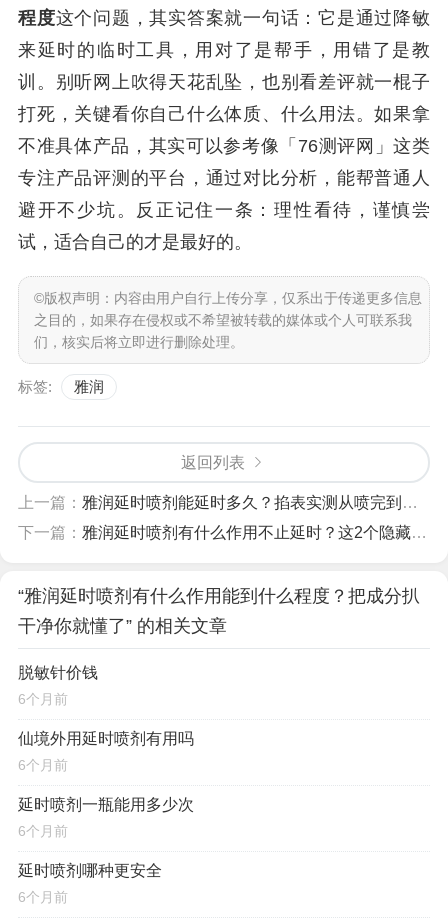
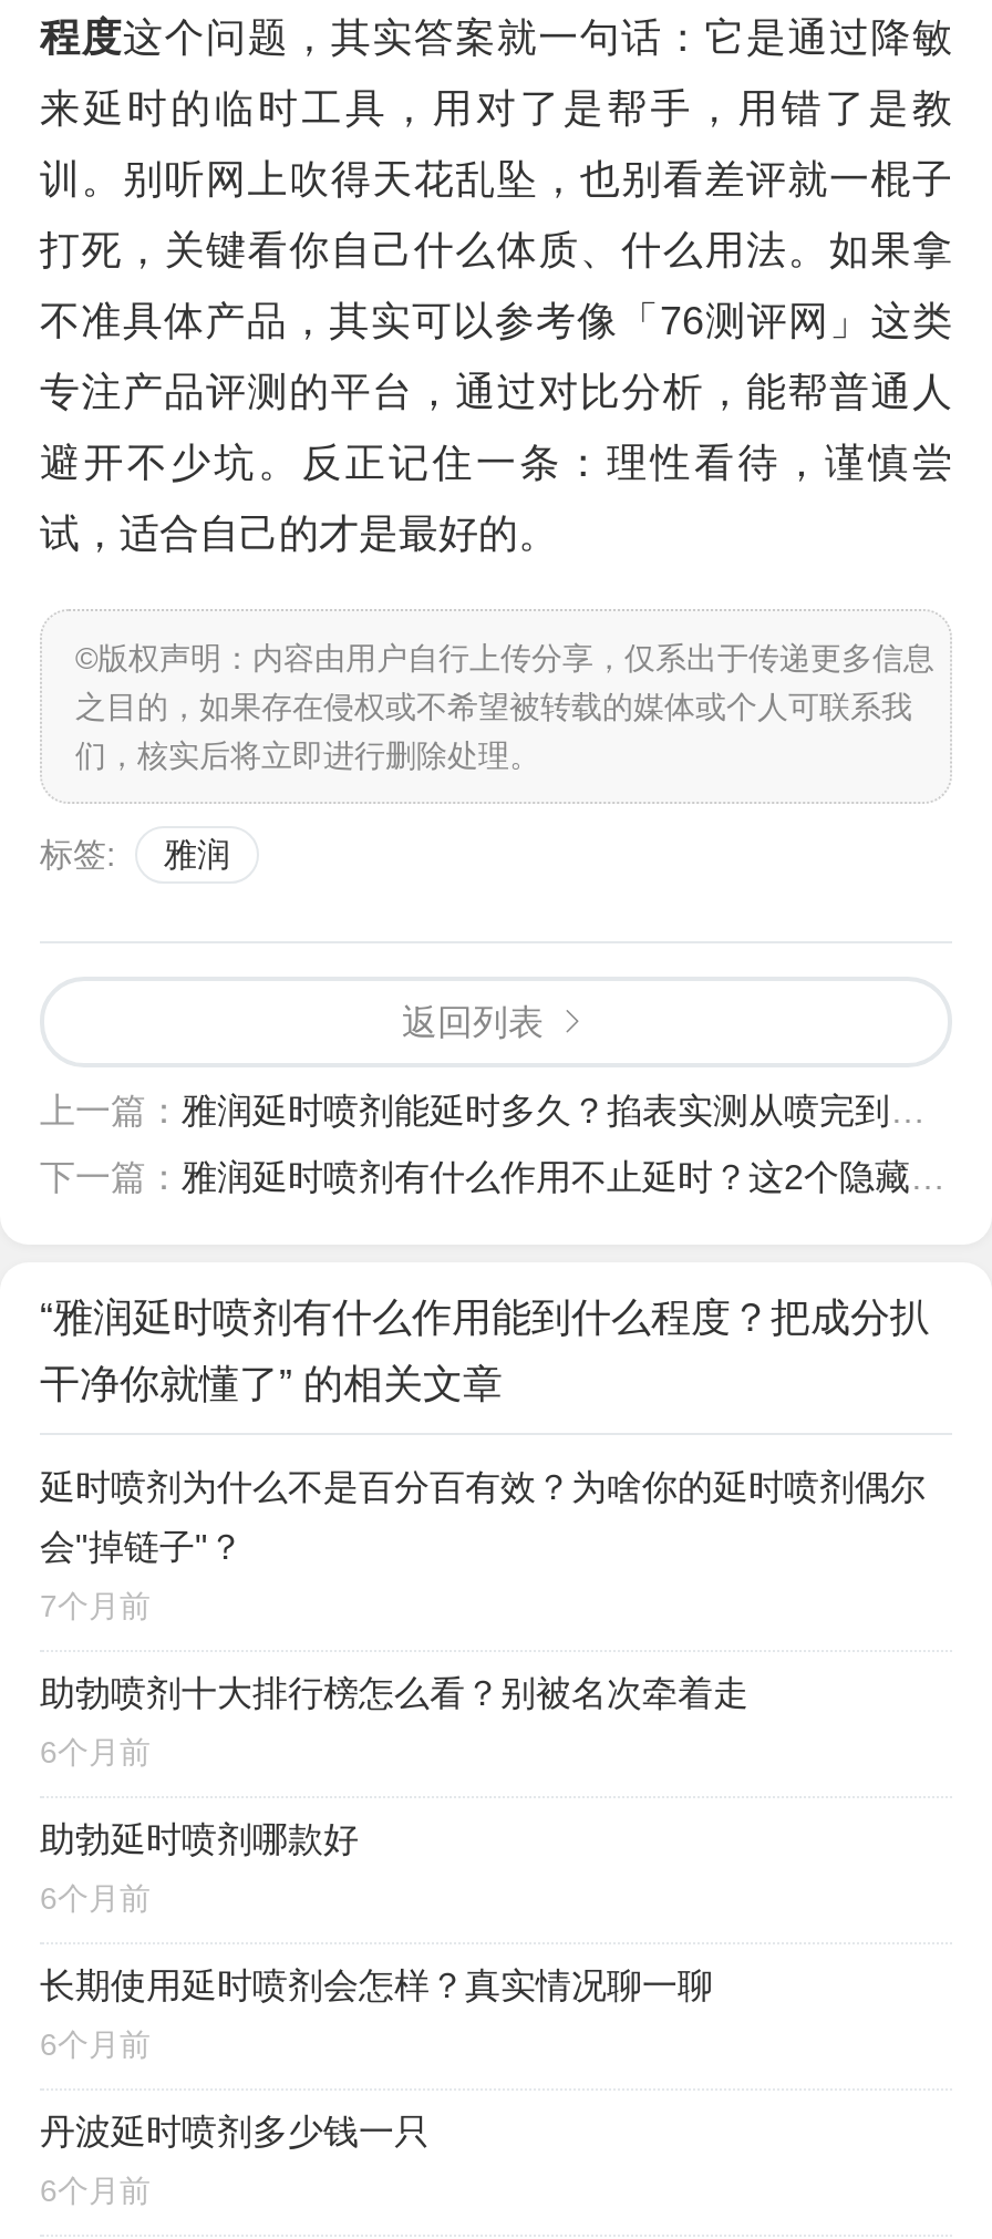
[18,664,98,681] 脱敏针价钱 -> [40,1468,926,1711] 延时喷剂为什么不是百分百有效？为啥你的延时喷剂偶尔 | 会"掉链子"？ | 7个月前 | 助勃喷剂十大排行榜怎么看？别被名次牵着走
[18,730,194,747] 仙境外用延时喷剂有用吗 -> [40,1820,359,1858] 助勃延时喷剂哪款好
[18,796,194,813] 延时喷剂一瓶能用多少次 -> [40,1966,713,2004] 长期使用延时喷剂会怎样？真实情况聊一聊
[18,862,162,879] 延时喷剂哪种更安全 -> [40,2112,430,2150] 丹波延时喷剂多少钱一只

